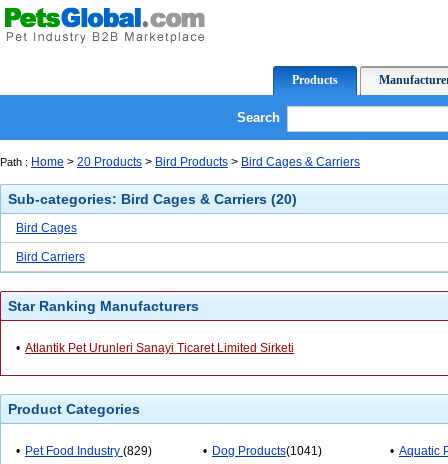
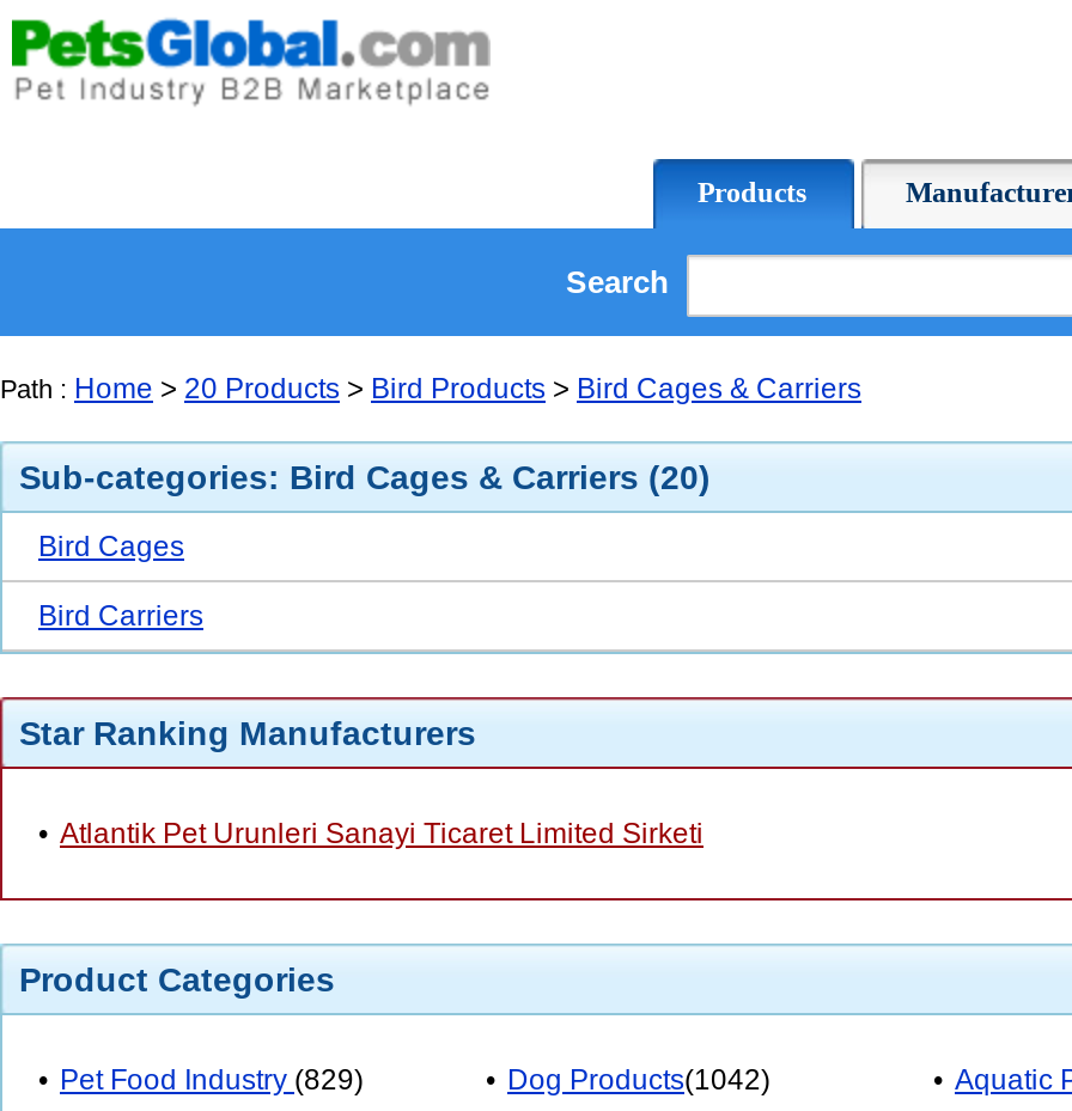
[203,444,322,458] • Dog Products(1041) -> [486,1063,770,1097] • Dog Products(1042)

